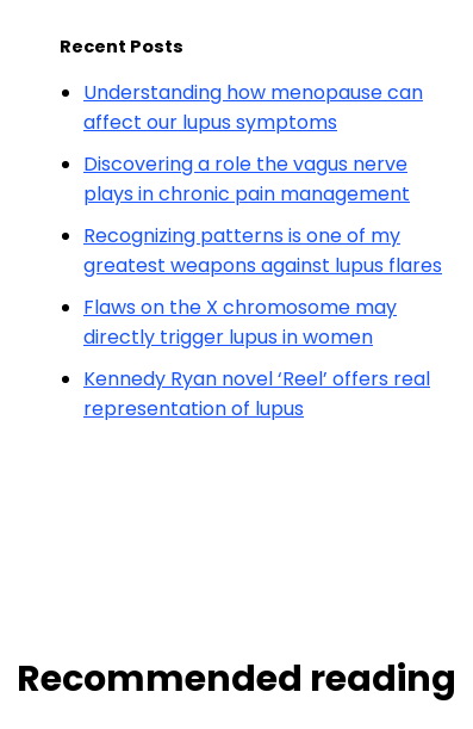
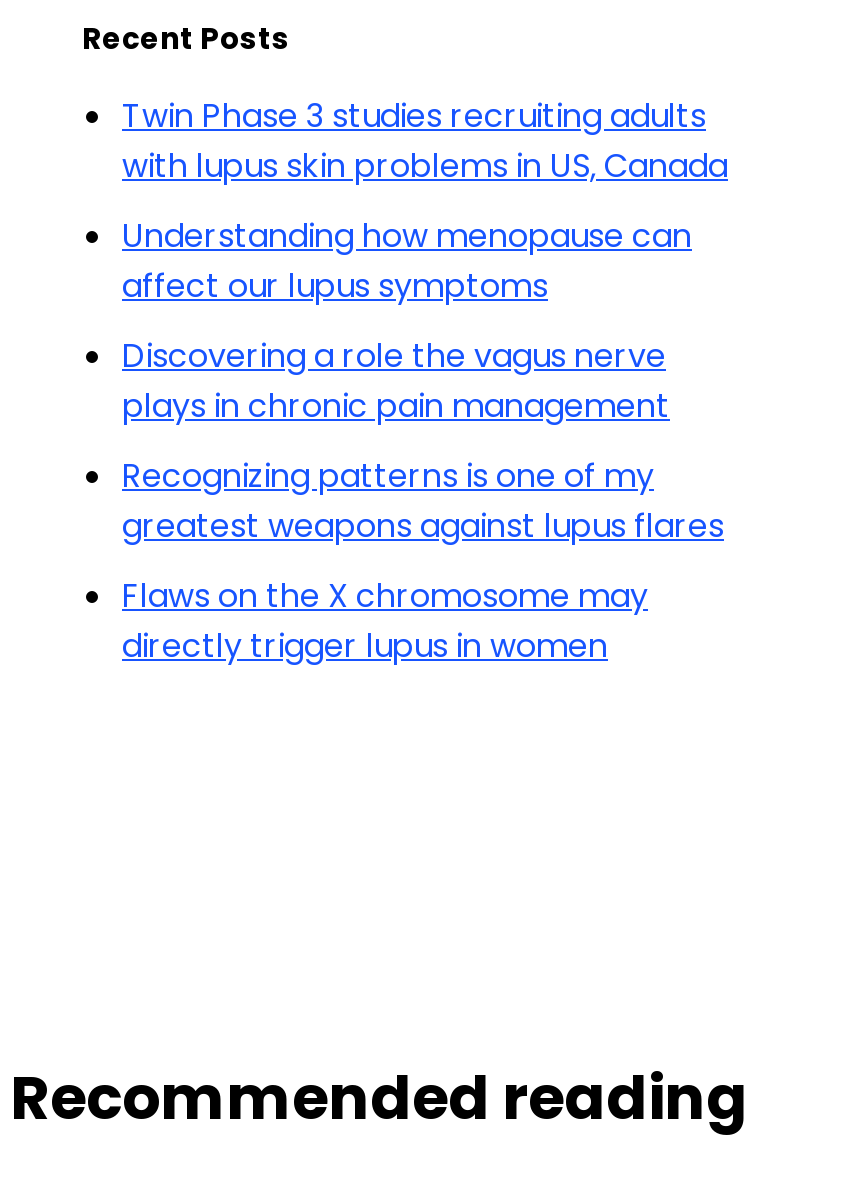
none -> [122,93,728,189] Twin Phase 3 studies recruiting adults | with lupus skin problems in US, Canada
moved [83,79,442,351] -> [122,213,724,669]: Understanding how menopause can | affect our lupus symptoms | Discovering a role the vagus nerve | plays in chronic pain management | Recognizing patterns is one of my | greatest weapons against lupus flares | Flaws on the X chromosome may | directly trigger lupus in women
[83,365,430,423] Kennedy Ryan novel ‘Reel’ offers real | representation of lupus -> none

